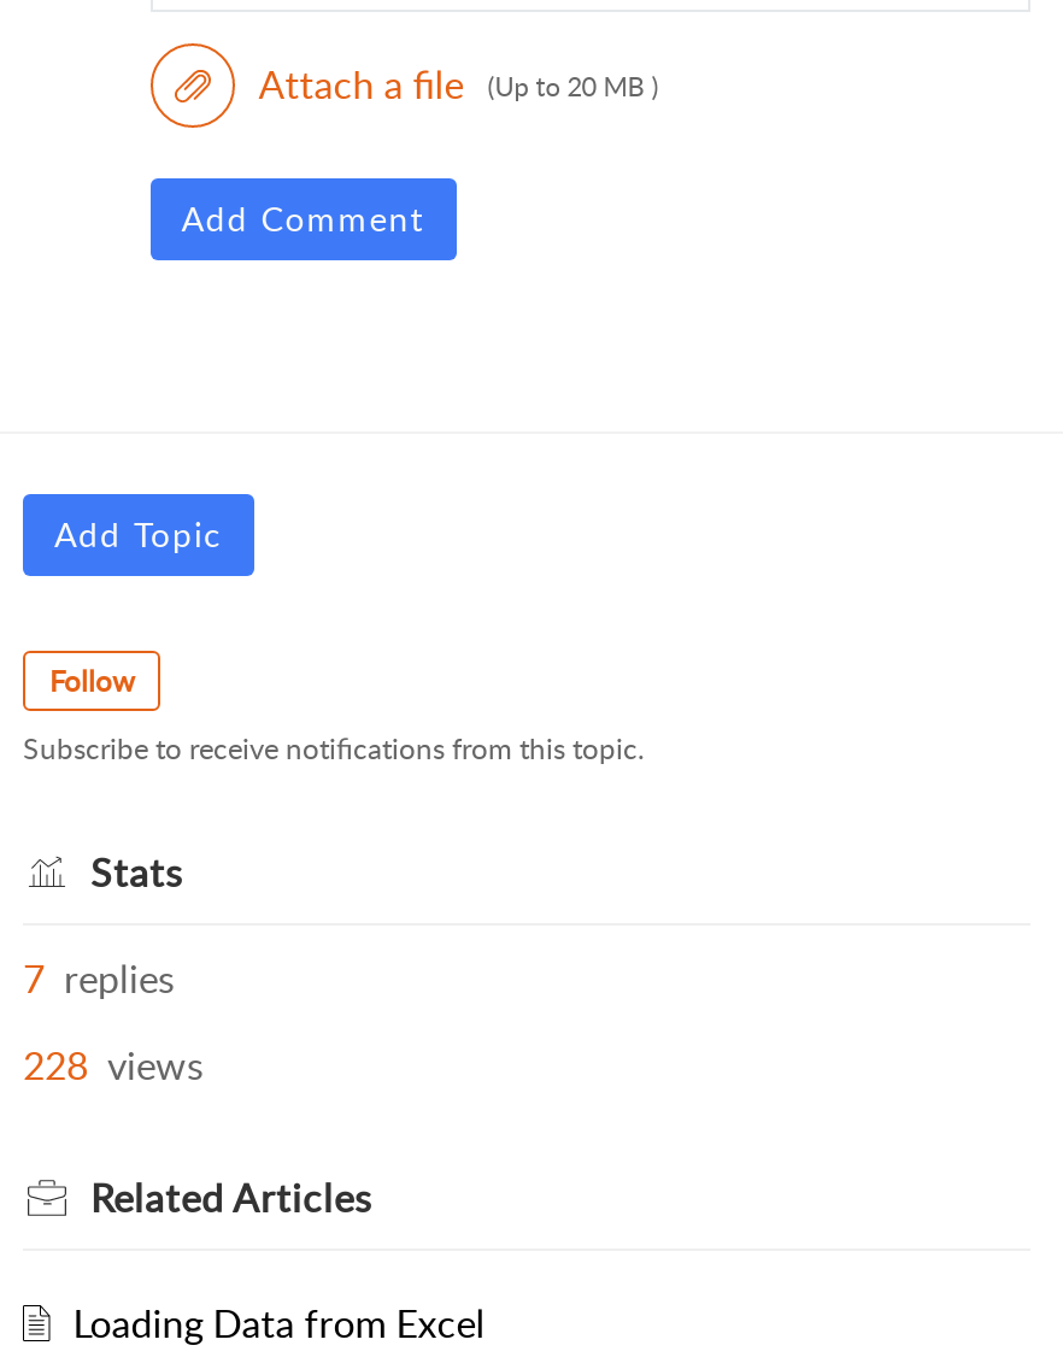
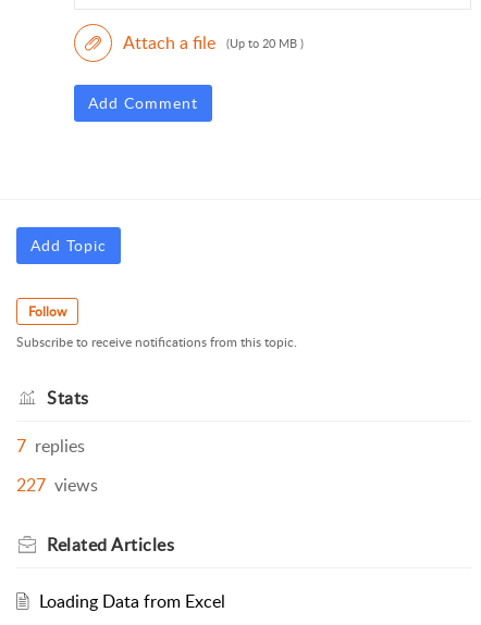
[23,1039,204,1092] 228 views -> [16,473,98,497] 227 views

